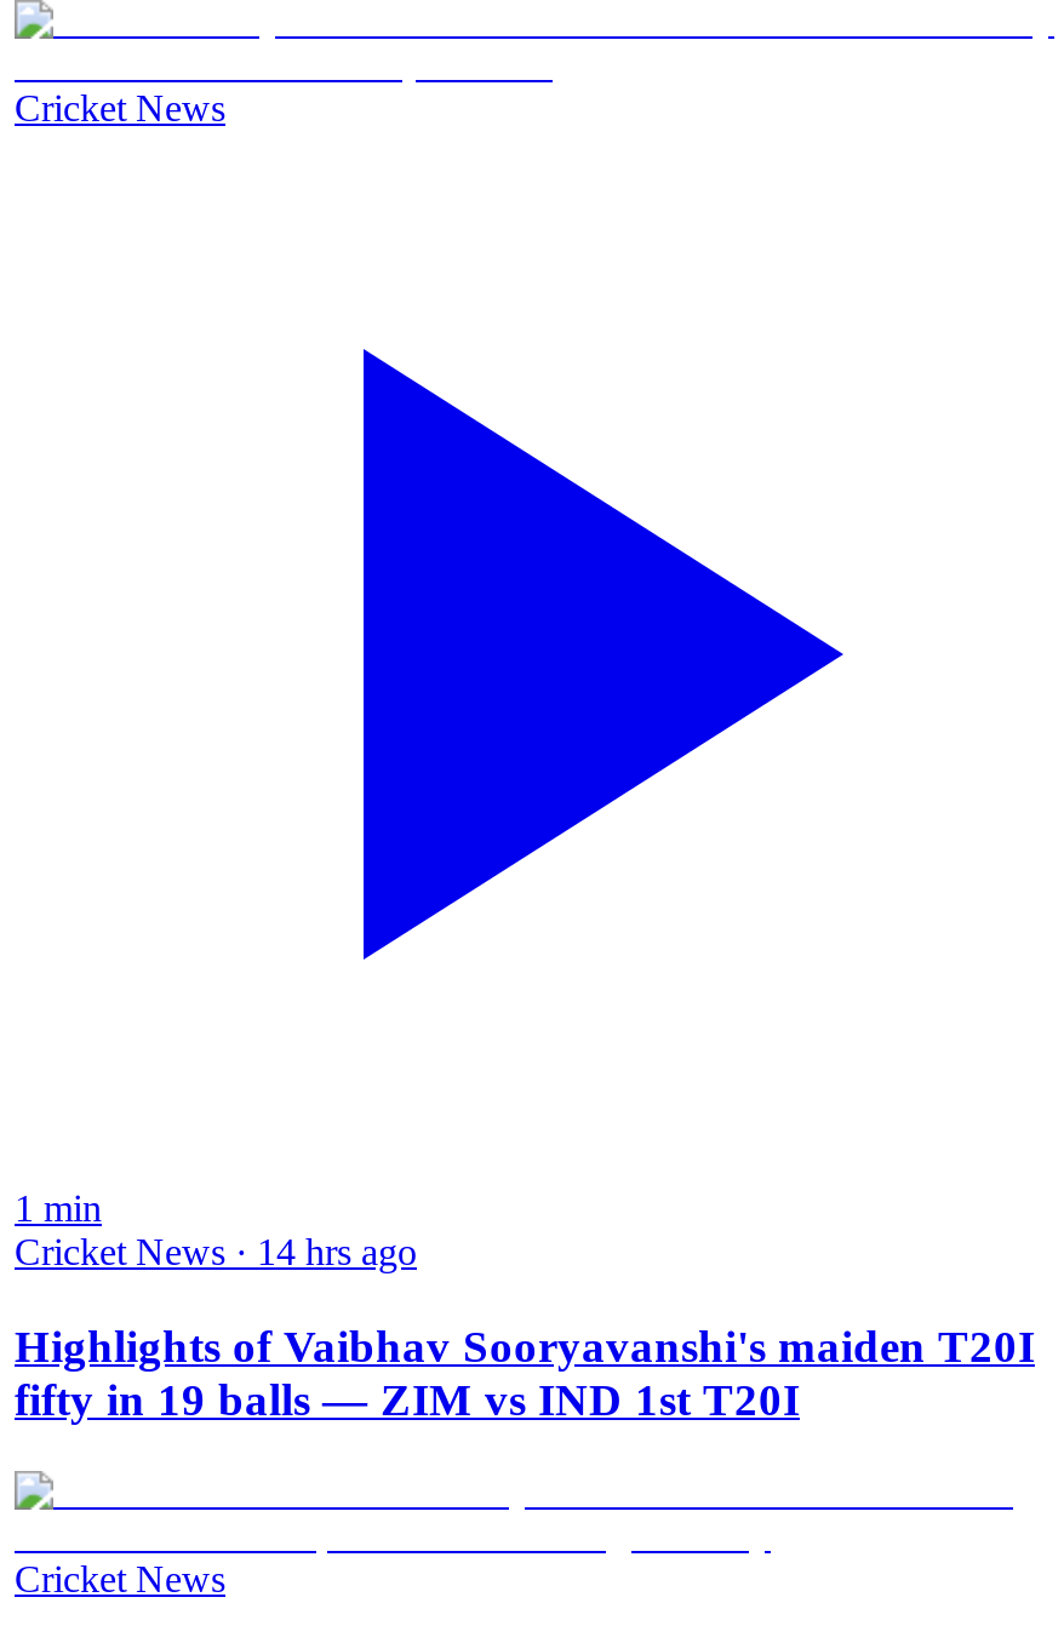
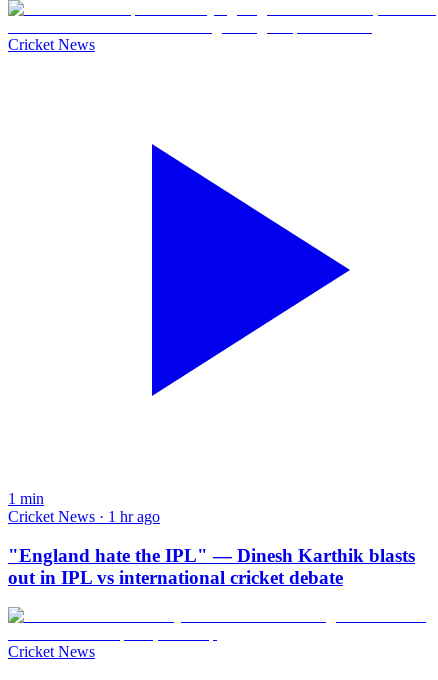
[15,1231,417,1272] Cricket News · 14 hrs ago -> [8,508,160,525] Cricket News · 1 hr ago
[15,1320,1035,1424] Highlights of Vaibhav Sooryavanshi's maiden T20I | fifty in 19 balls — ZIM vs IND 1st T20I -> [8,545,415,588] "England hate the IPL" — Dinesh Karthik blasts | out in IPL vs international cricket debate

